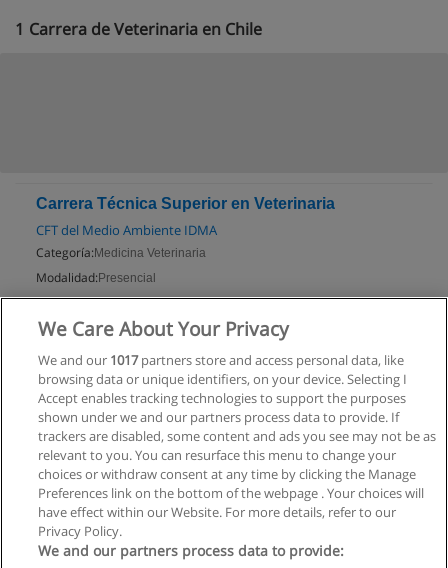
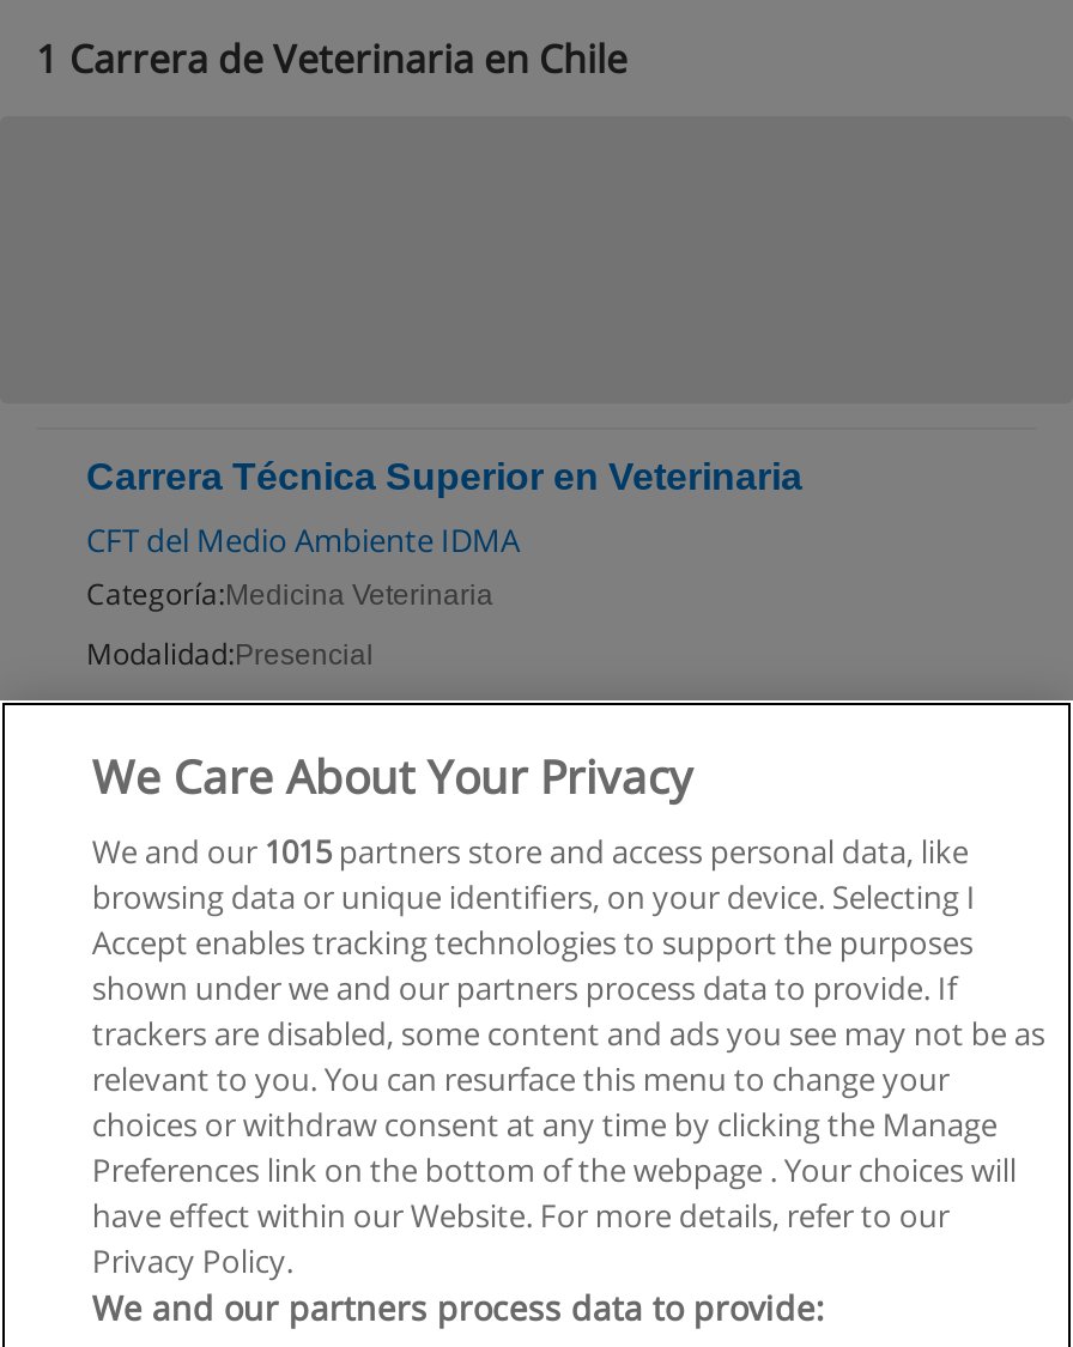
[38,351,404,369] We and our 1017 partners store and access personal data, like -> [92,830,969,873] We and our 1015 partners store and access personal data, like

